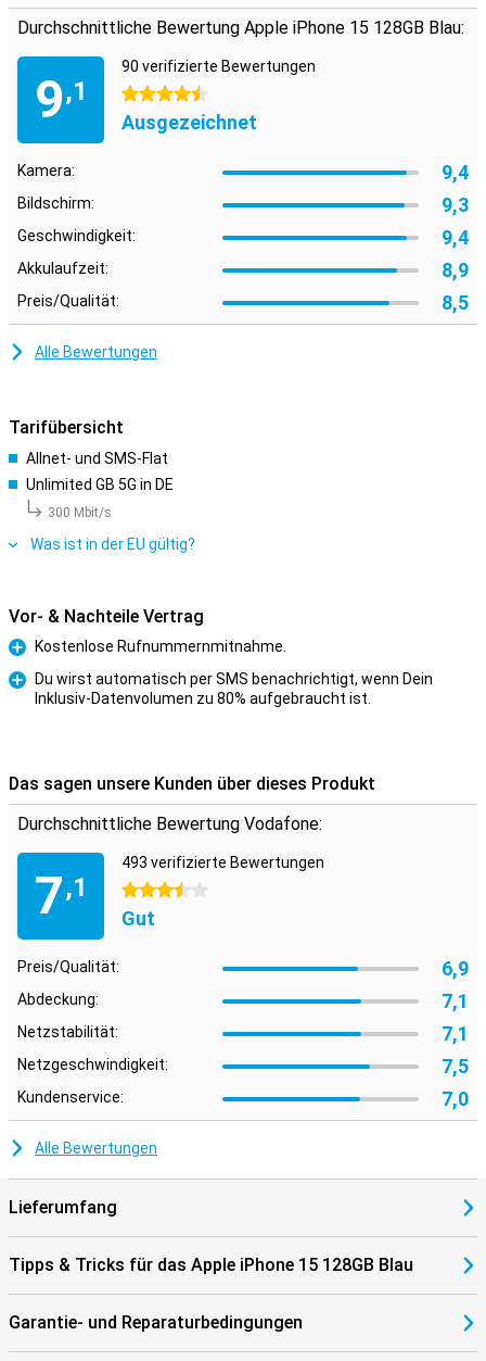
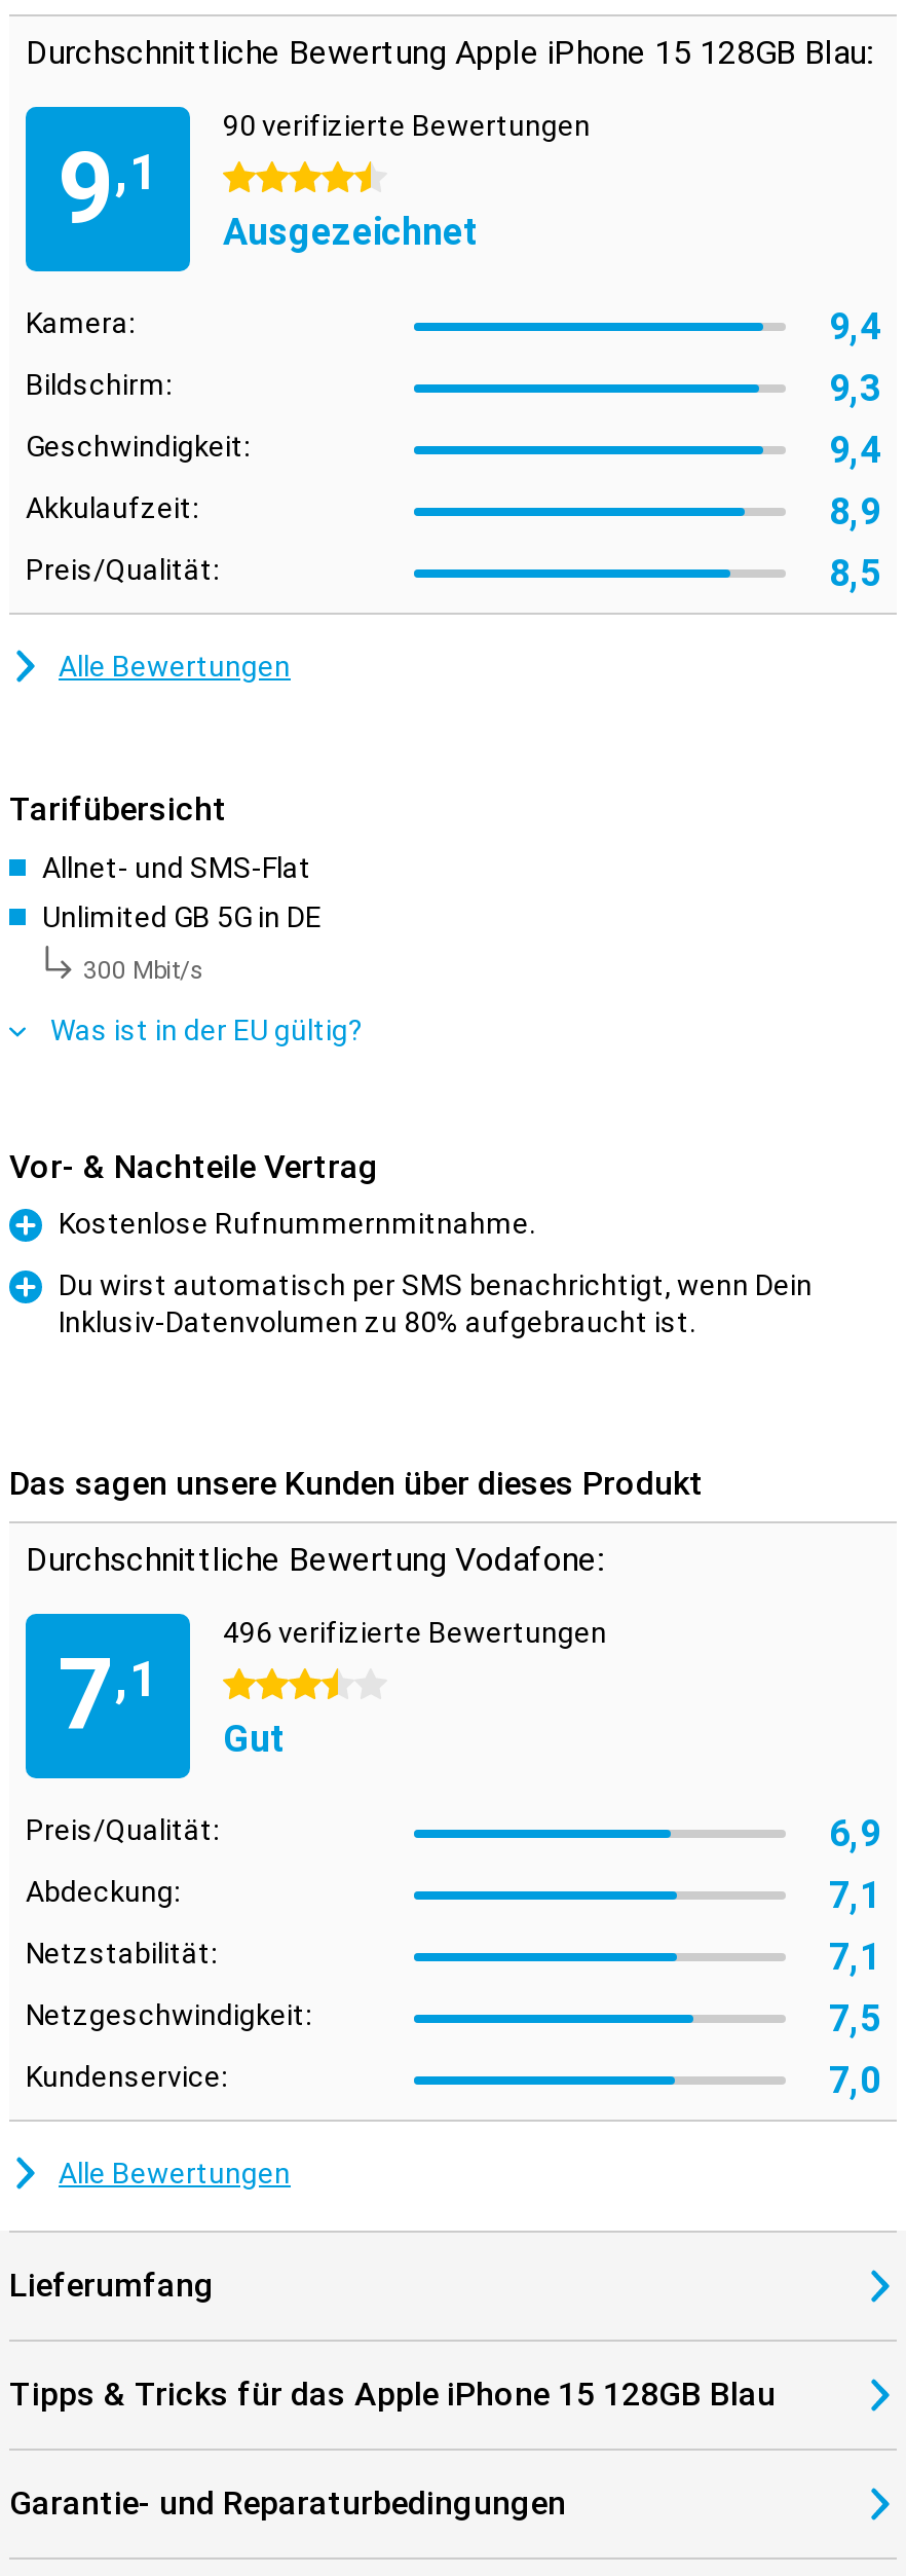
[121,854,324,871] 493 verifizierte Bewertungen -> [223,1616,607,1649] 496 verifizierte Bewertungen

